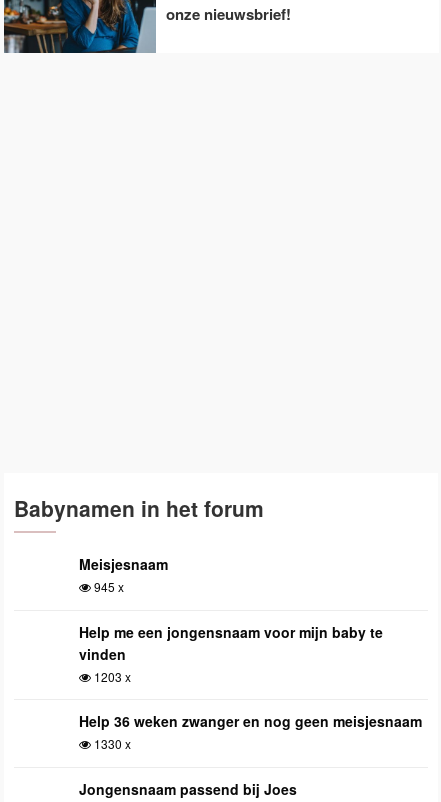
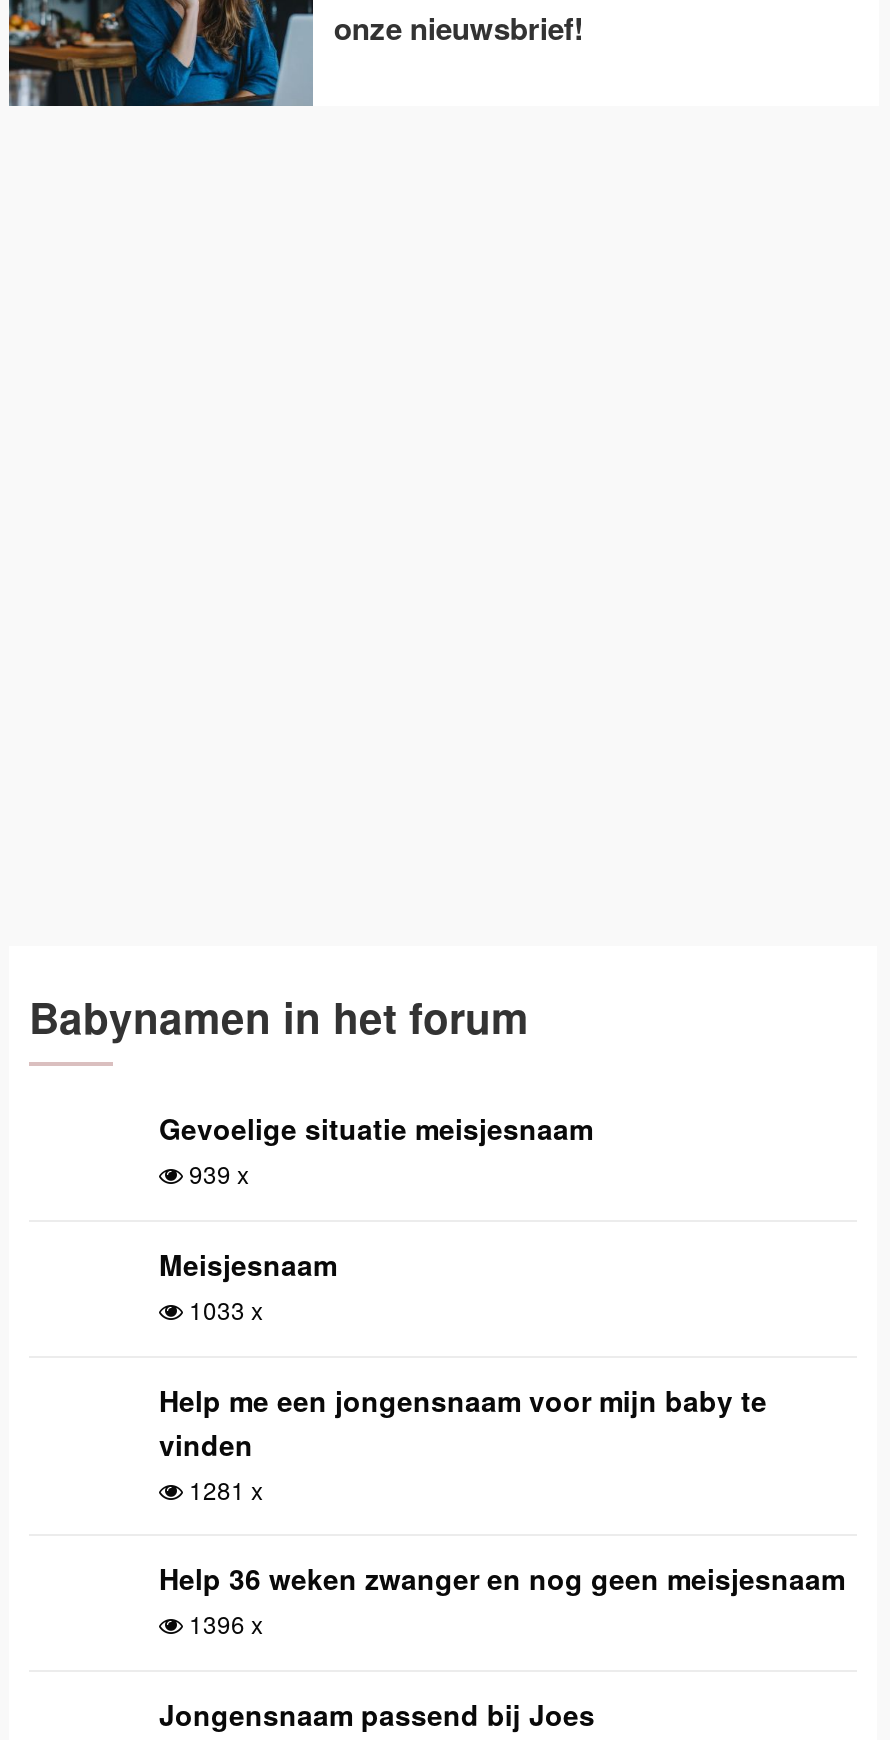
none -> [159,1108,593,1190] Gevoelige situatie meisjesnaam | 939 x
[91,578,124,595] 945 x -> [183,1292,263,1326] 1033 x
[91,668,131,685] 1203 x -> [183,1472,263,1506] 1281 x
[91,735,131,752] 1330 x -> [183,1606,263,1640] 1396 x

